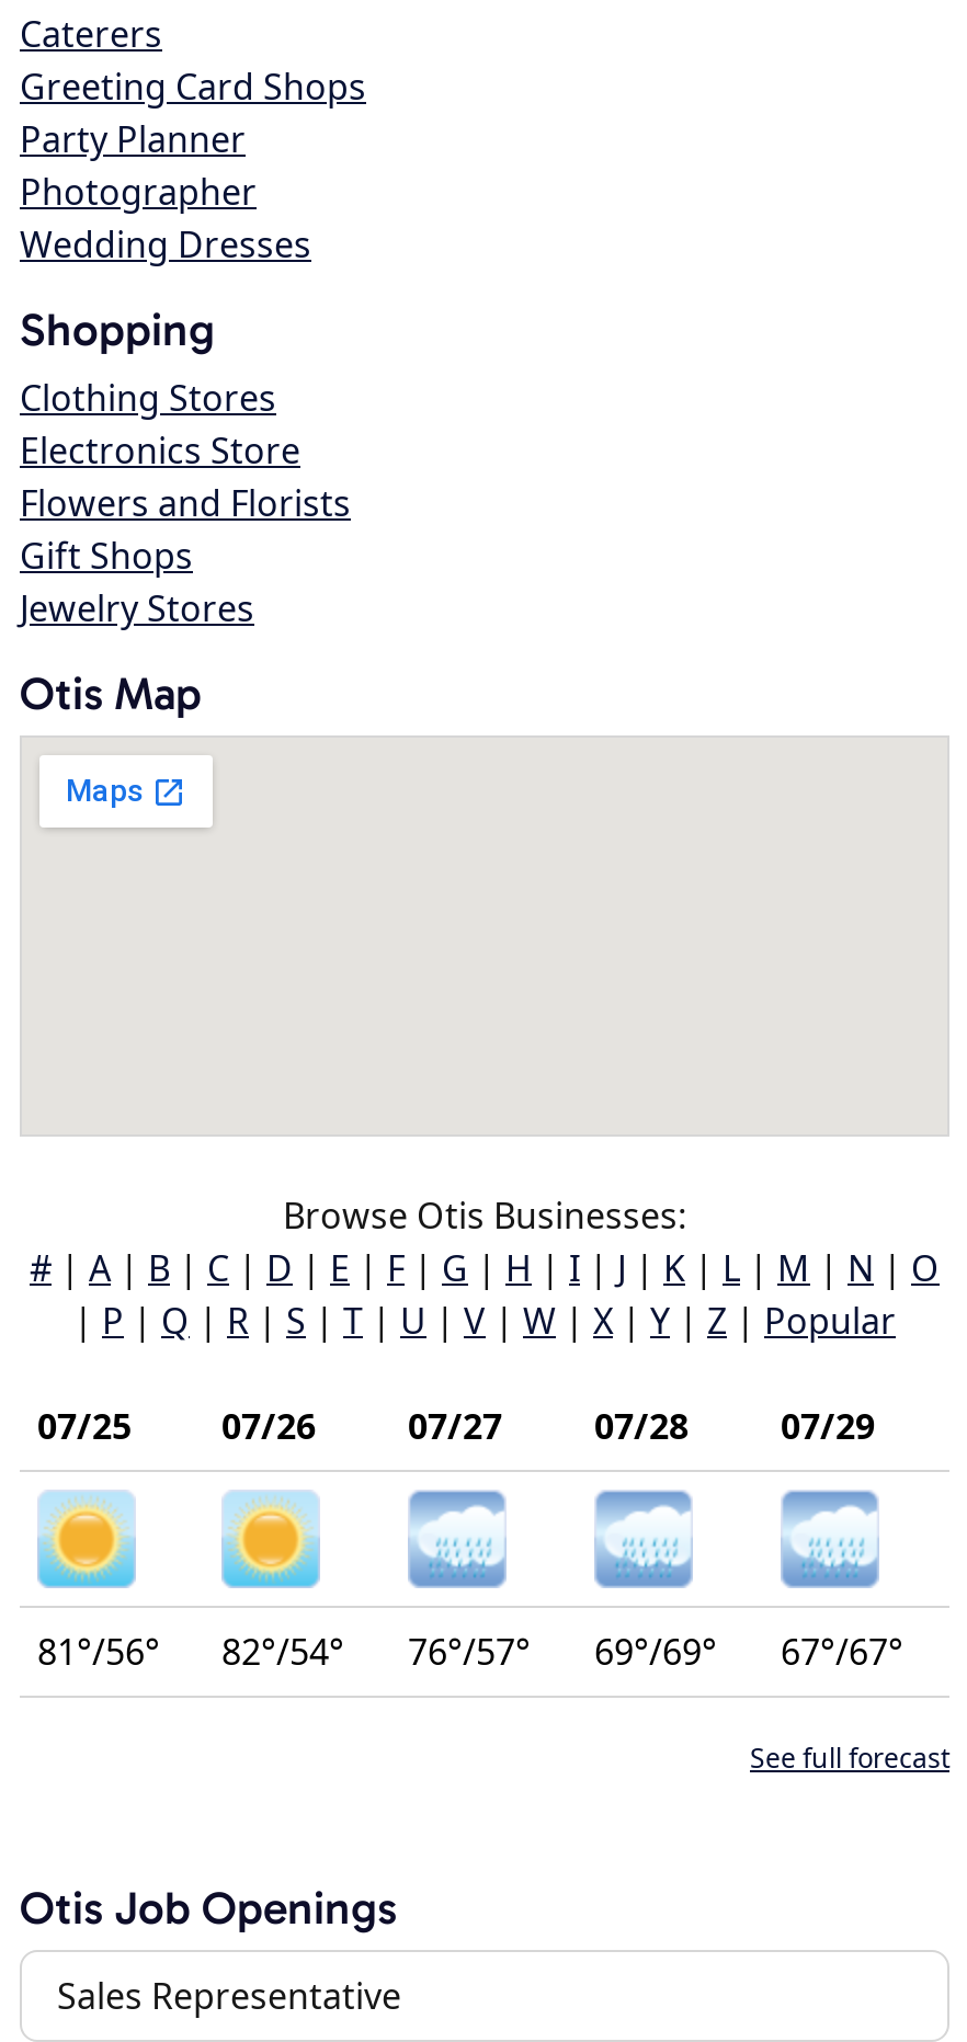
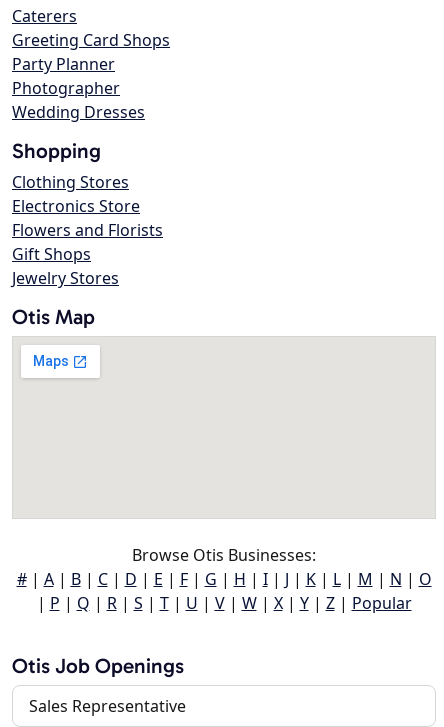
[37,1402,875,1450] 07/25 | 07/26 | 07/27 | 07/28 | 07/29 -> none
[35,1490,949,1777] [image] | 81°/56° | 82°/54° | 76°/57° | 69°/69° | 67°/67° | See full forecast -> none
[219,1490,322,1588] [image] -> none
[406,1487,509,1588] [image] -> none
[592,1487,695,1588] [image] -> none
[778,1487,881,1588] [image] -> none

